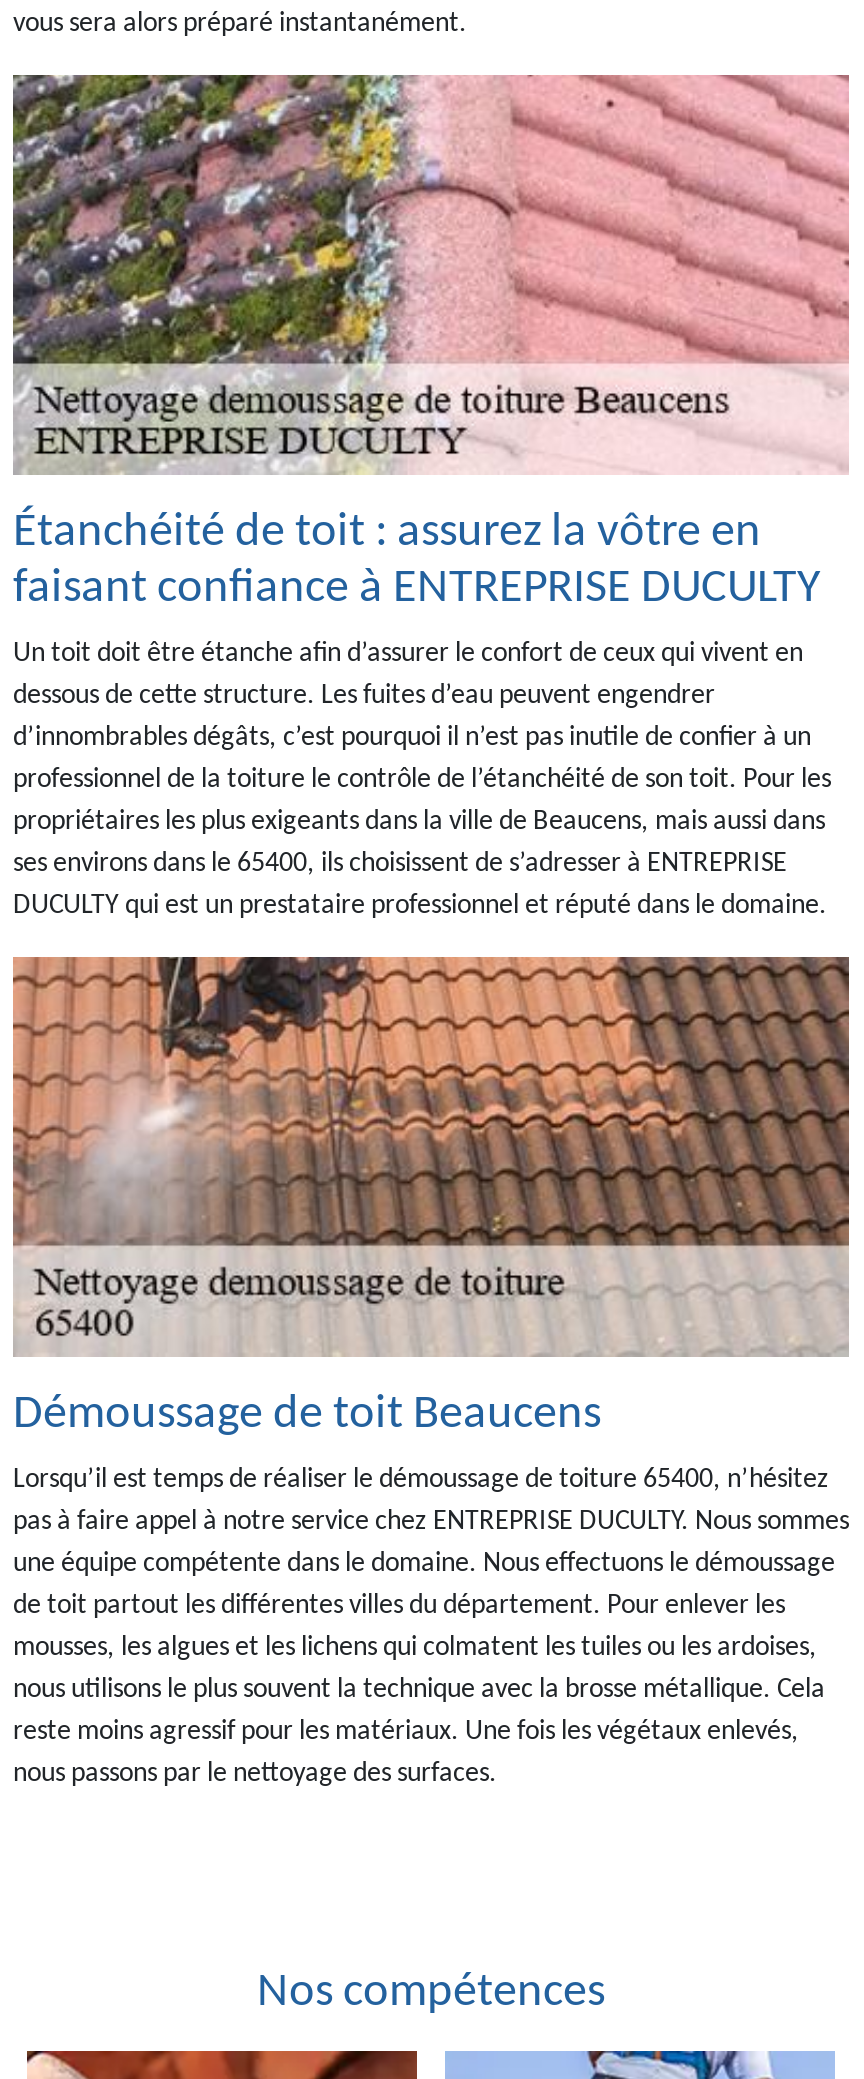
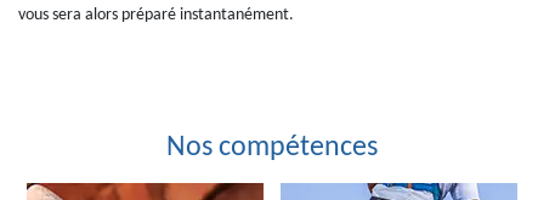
[11,73,851,921] [image] | Étanchéité de toit : assurez la vôtre en | faisant confiance à ENTREPRISE DUCULTY | Un toit doit être étanche afin d’assurer le confort de ceux qui vivent en | dessous de cette structure. Les fuites d’eau peuvent engendrer | d’innombrables dégâts, c’est pourquoi il n’est pas inutile de confier à un | professionnel de la toiture le contrôle de l’étanchéité de son toit. Pour les | propriétaires les plus exigeants dans la ville de Beaucens, mais aussi dans | ses environs dans le 65400, ils choisissent de s’adresser à ENTREPRISE | DUCULTY qui est un prestataire professionnel et réputé dans le domaine. -> none
[11,955,851,1789] [image] | Démoussage de toit Beaucens | Lorsqu’il est temps de réaliser le démoussage de toiture 65400, n’hésitez | pas à faire appel à notre service chez ENTREPRISE DUCULTY. Nous sommes | une équipe compétente dans le domaine. Nous effectuons le démoussage | de toit partout les différentes villes du département. Pour enlever les | mousses, les algues et les lichens qui colmatent les tuiles ou les ardoises, | nous utilisons le plus souvent la technique avec la brosse métallique. Cela | reste moins agressif pour les matériaux. Une fois les végétaux enlevés, | nous passons par le nettoyage des surfaces. -> none

